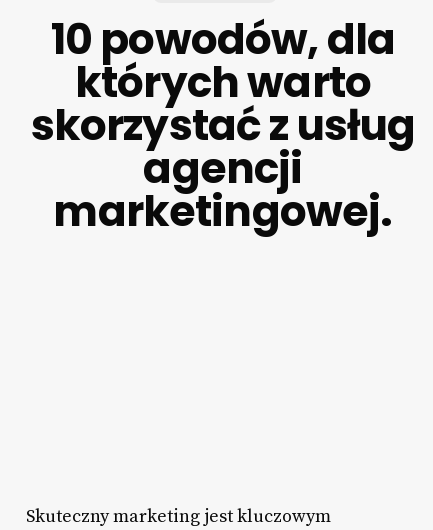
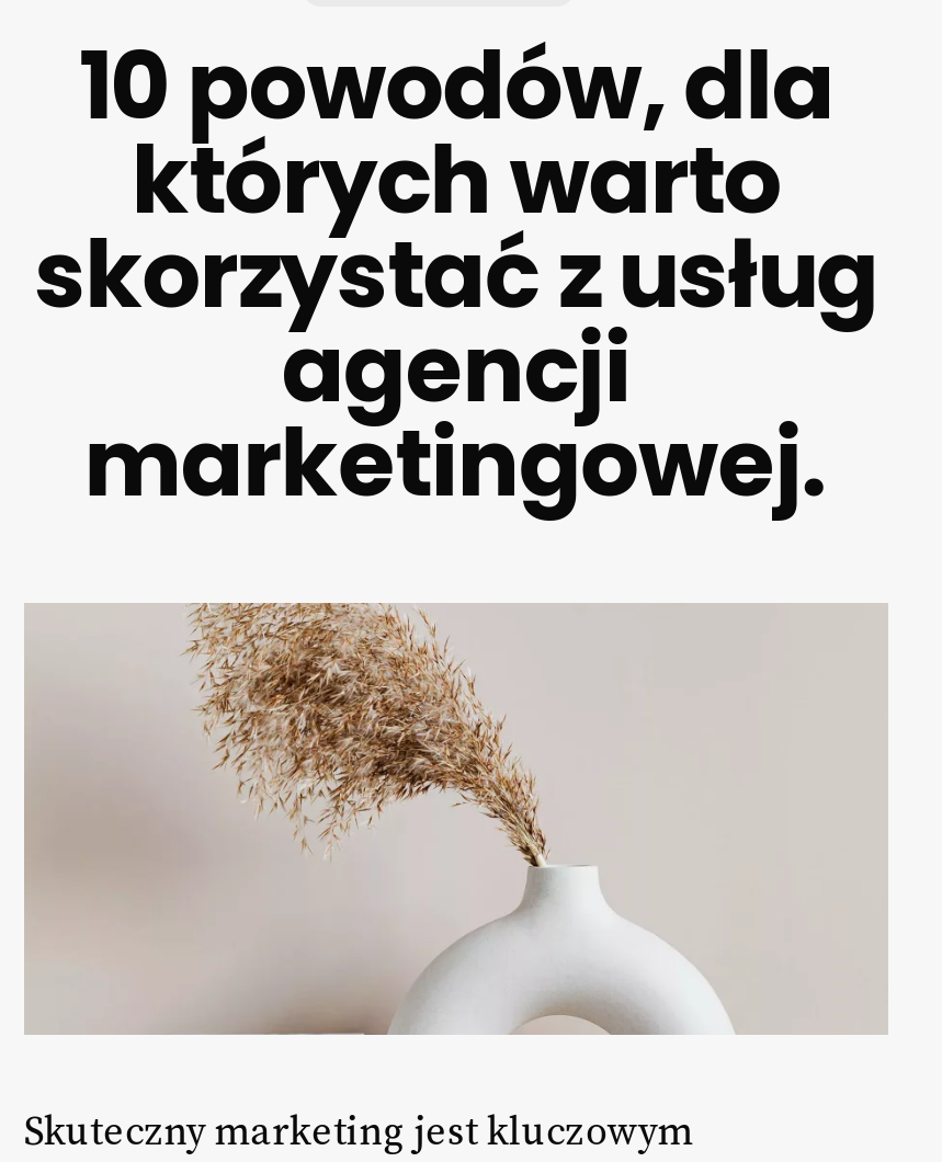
none -> [24,601,888,1037] [image]

